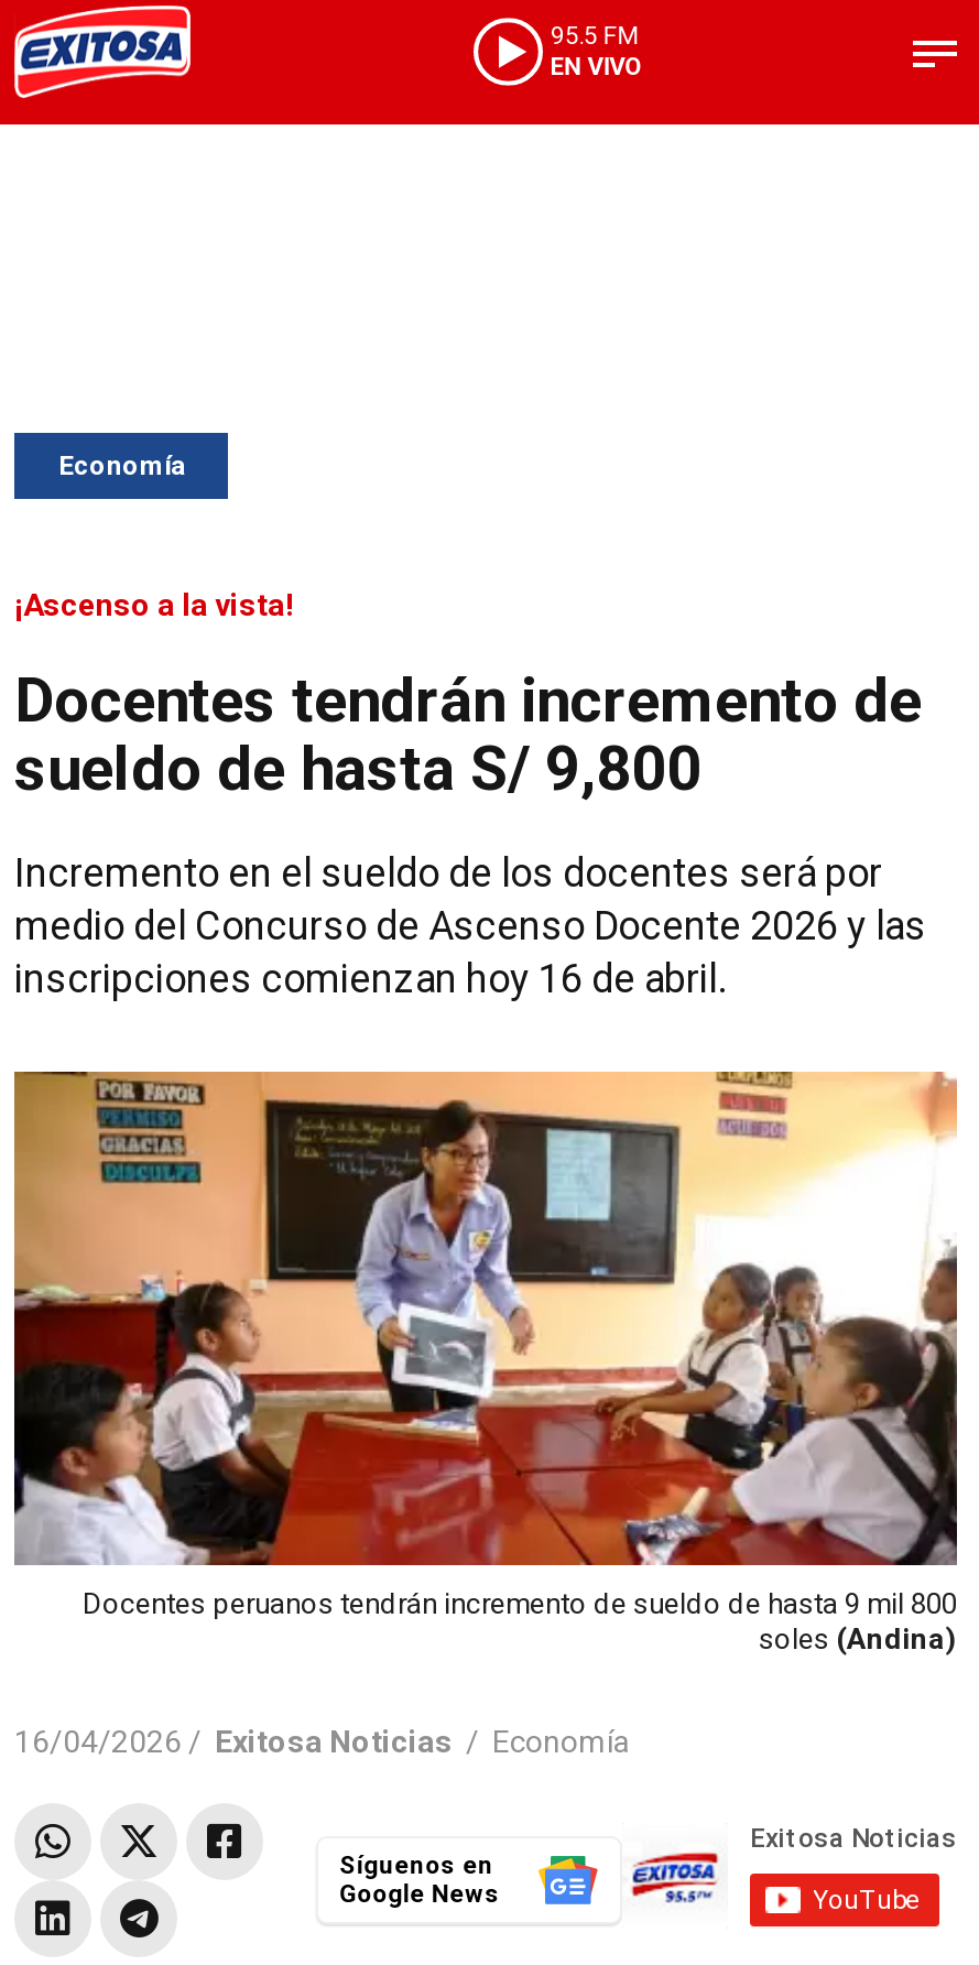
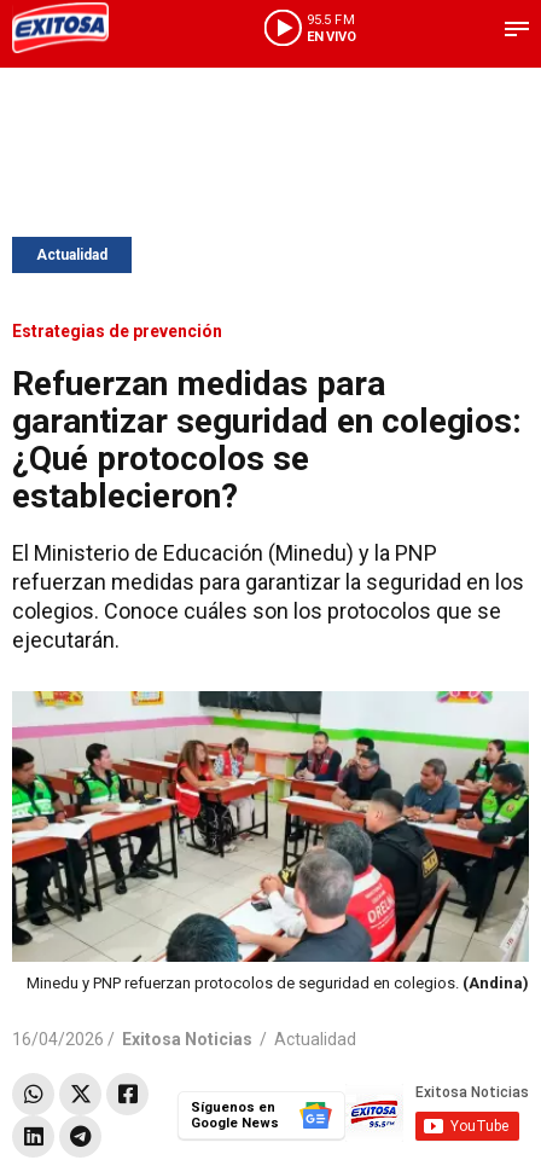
[58,450,184,481] Economía -> [36,246,107,263] Actualidad
[14,587,294,622] ¡Ascenso a la vista! -> [12,321,222,341] Estrategias de prevención
[14,664,922,805] Docentes tendrán incremento de | sueldo de hasta S/ 9,800 -> [12,364,522,516] Refuerzan medidas para | garantizar seguridad en colegios: | ¿Qué protocolos se | establecieron?
[14,849,926,1001] Incremento en el sueldo de los docentes será por | medio del Concurso de Ascenso Docente 2026 y las | inscripciones comienzan hoy 16 de abril. -> [12,540,524,652] El Ministerio de Educación (Minedu) y la PNP | refuerzan medidas para garantizar la seguridad en los | colegios. Conoce cuáles son los protocolos que se | ejecutarán.
[12,1103,959,1655] [image] | Docentes peruanos tendrán incremento de sueldo de hasta 9 mil 800 | soles (Andina) -> [11,672,530,992] [image] | Minedu y PNP refuerzan protocolos de seguridad en colegios. (Andina)
[14,1723,631,1758] 16/04/2026 / Exitosa Noticias / Economía -> [12,1029,356,1048] 16/04/2026 / Exitosa Noticias / Actualidad

